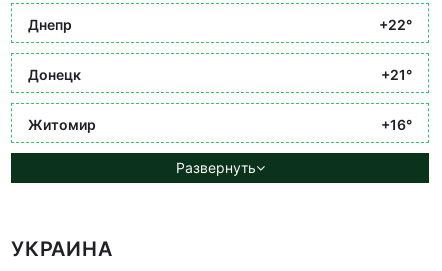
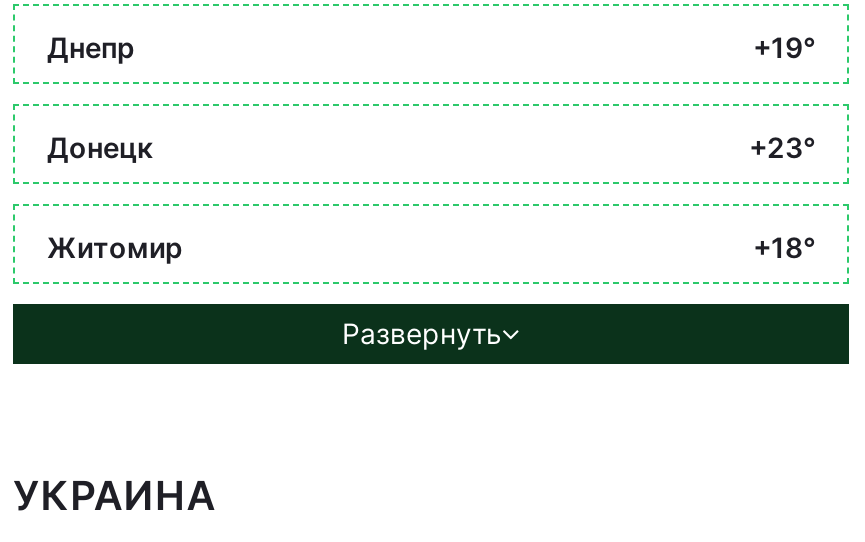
[379,15,412,32] +22° -> [753,29,815,63] +19°
[381,65,412,82] +21° -> [749,129,815,163] +23°
[381,115,412,132] +16° -> [753,229,815,263] +18°

